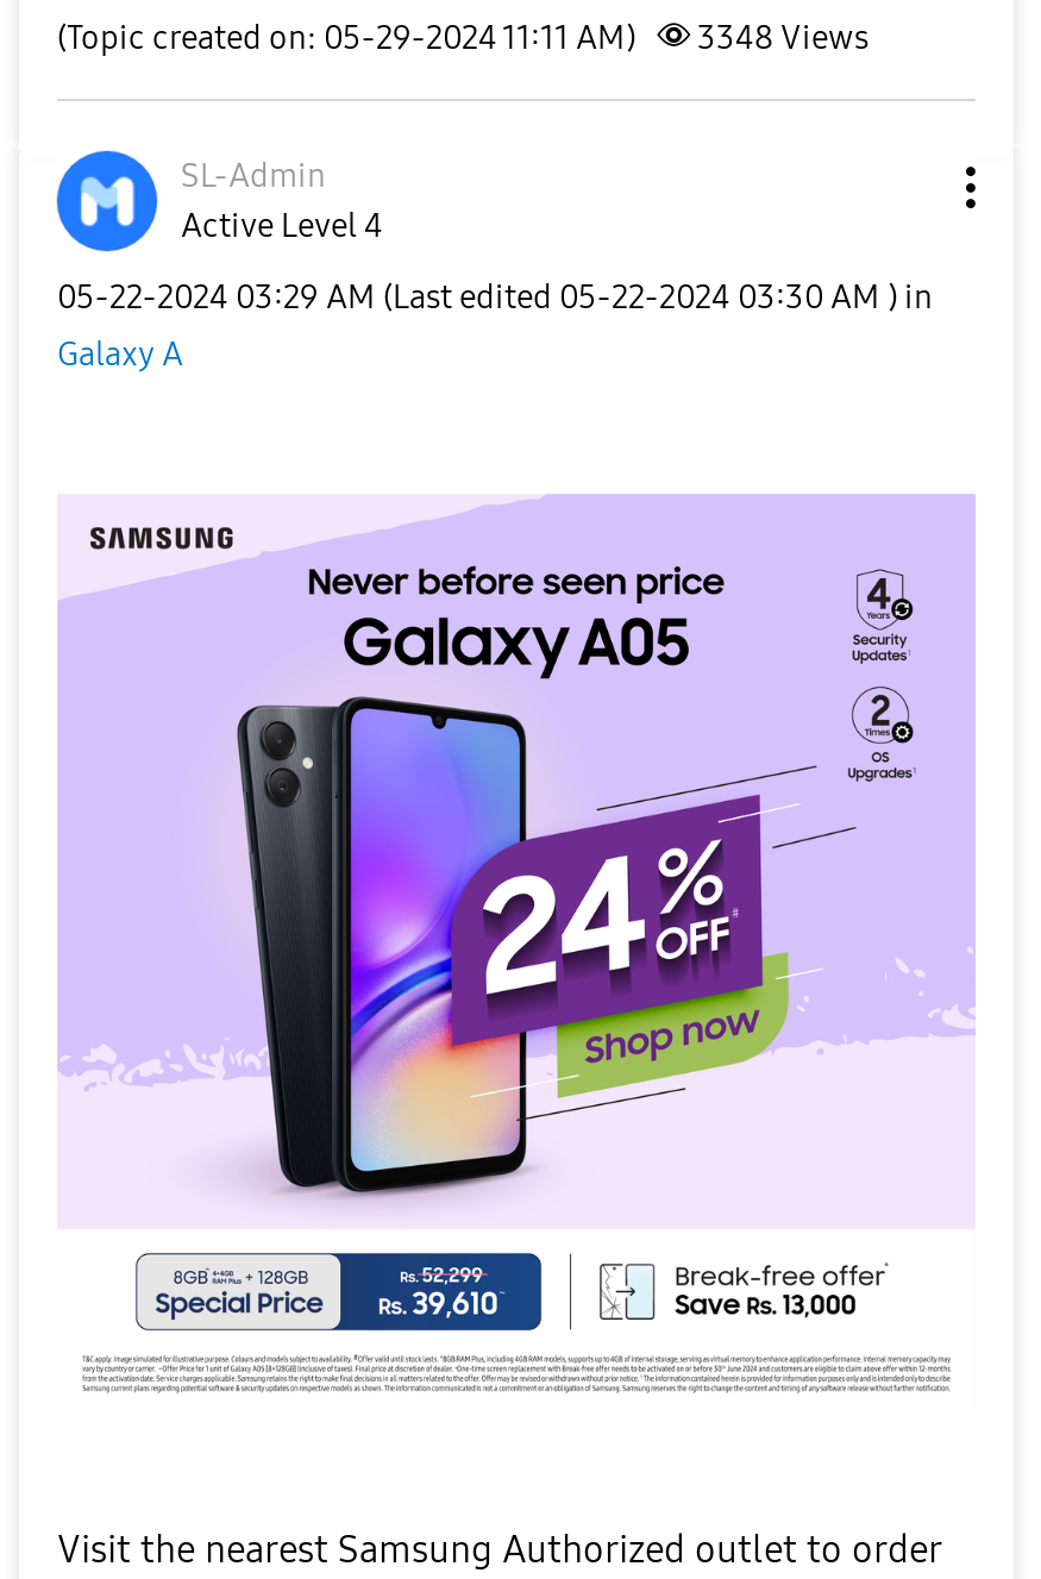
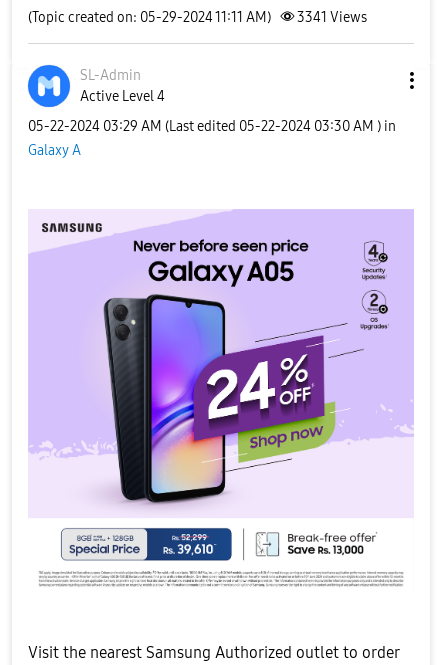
[57,18,868,58] (Topic created on: 05-29-2024 11:11 AM) 3348 Views -> [28,9,367,26] (Topic created on: 05-29-2024 11:11 AM) 3341 Views

